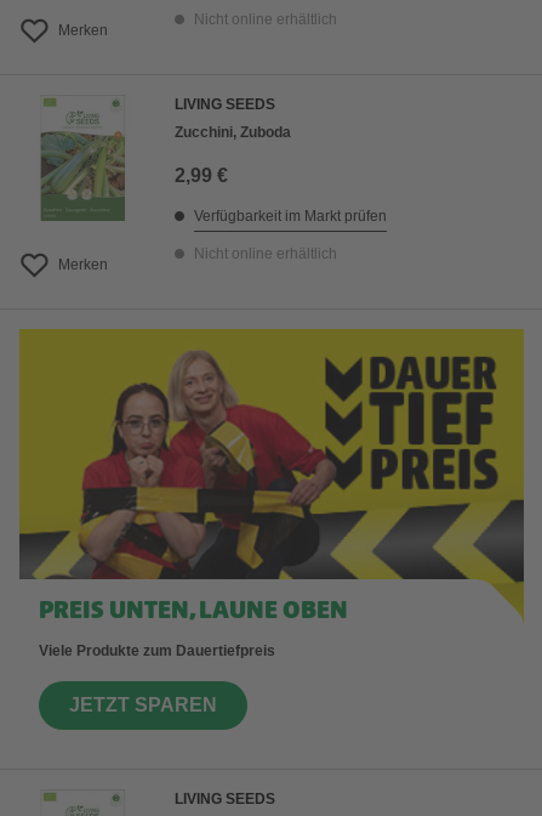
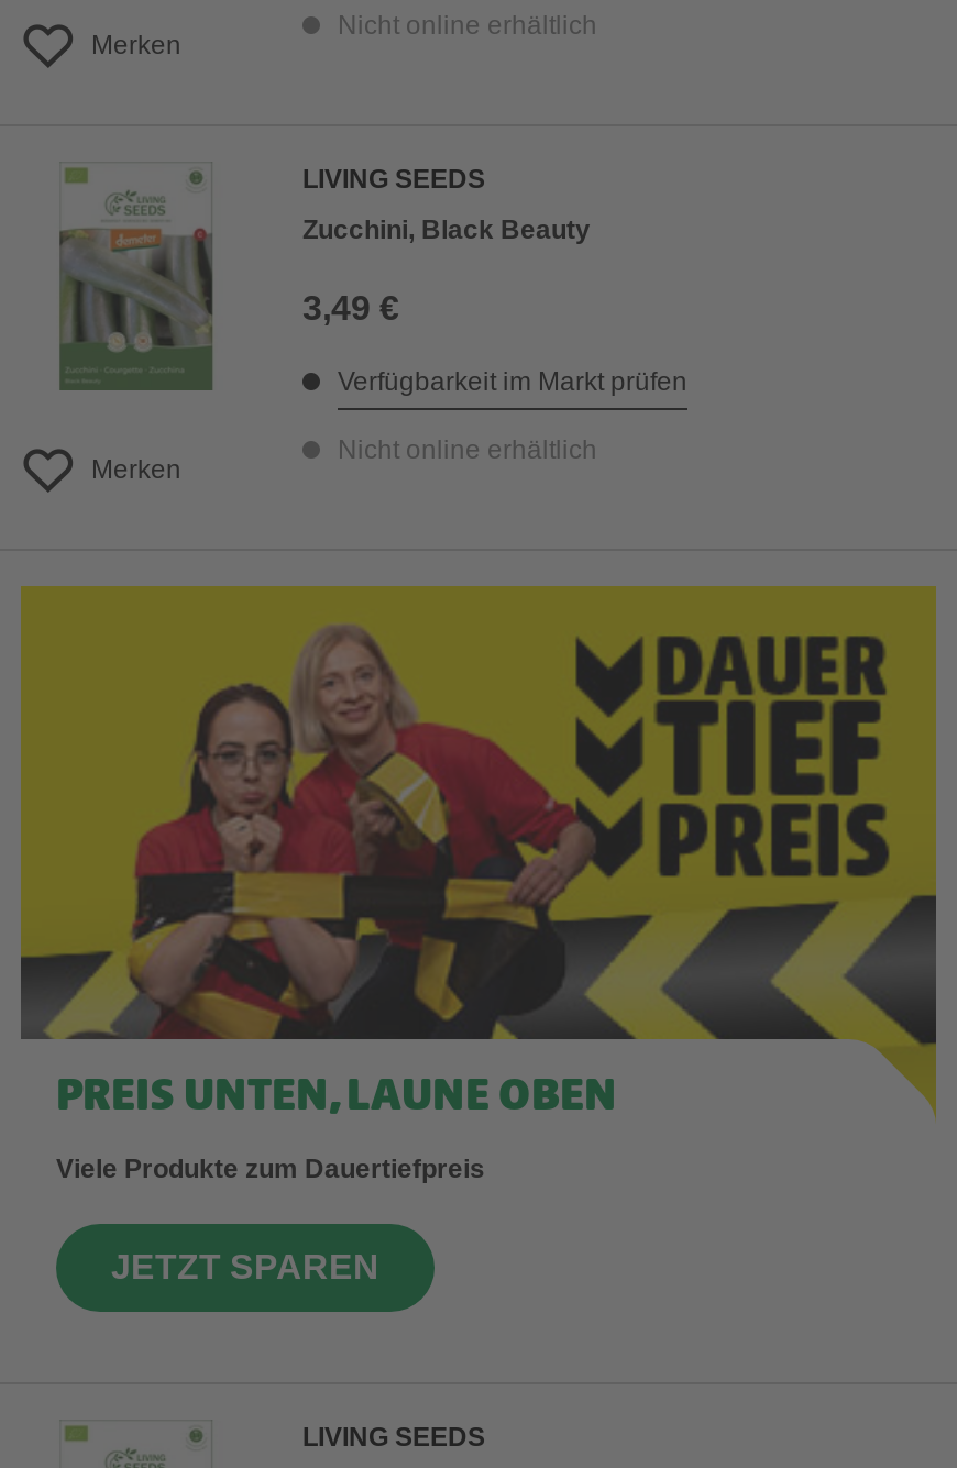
[40,124,291,198] [image] | Zucchini, Zuboda -> [58,214,591,346] [image] | Zucchini, Black Beauty
[175,165,228,186] 2,99 € -> [302,289,399,327] 3,49 €

